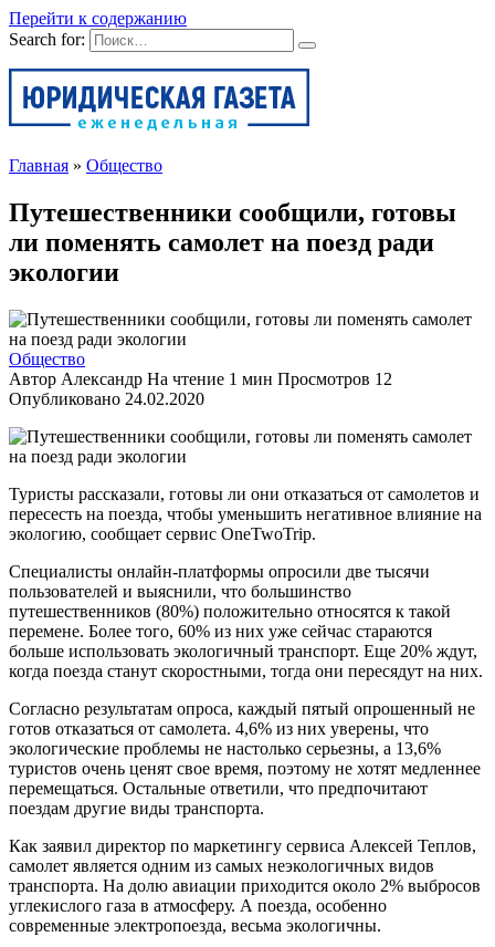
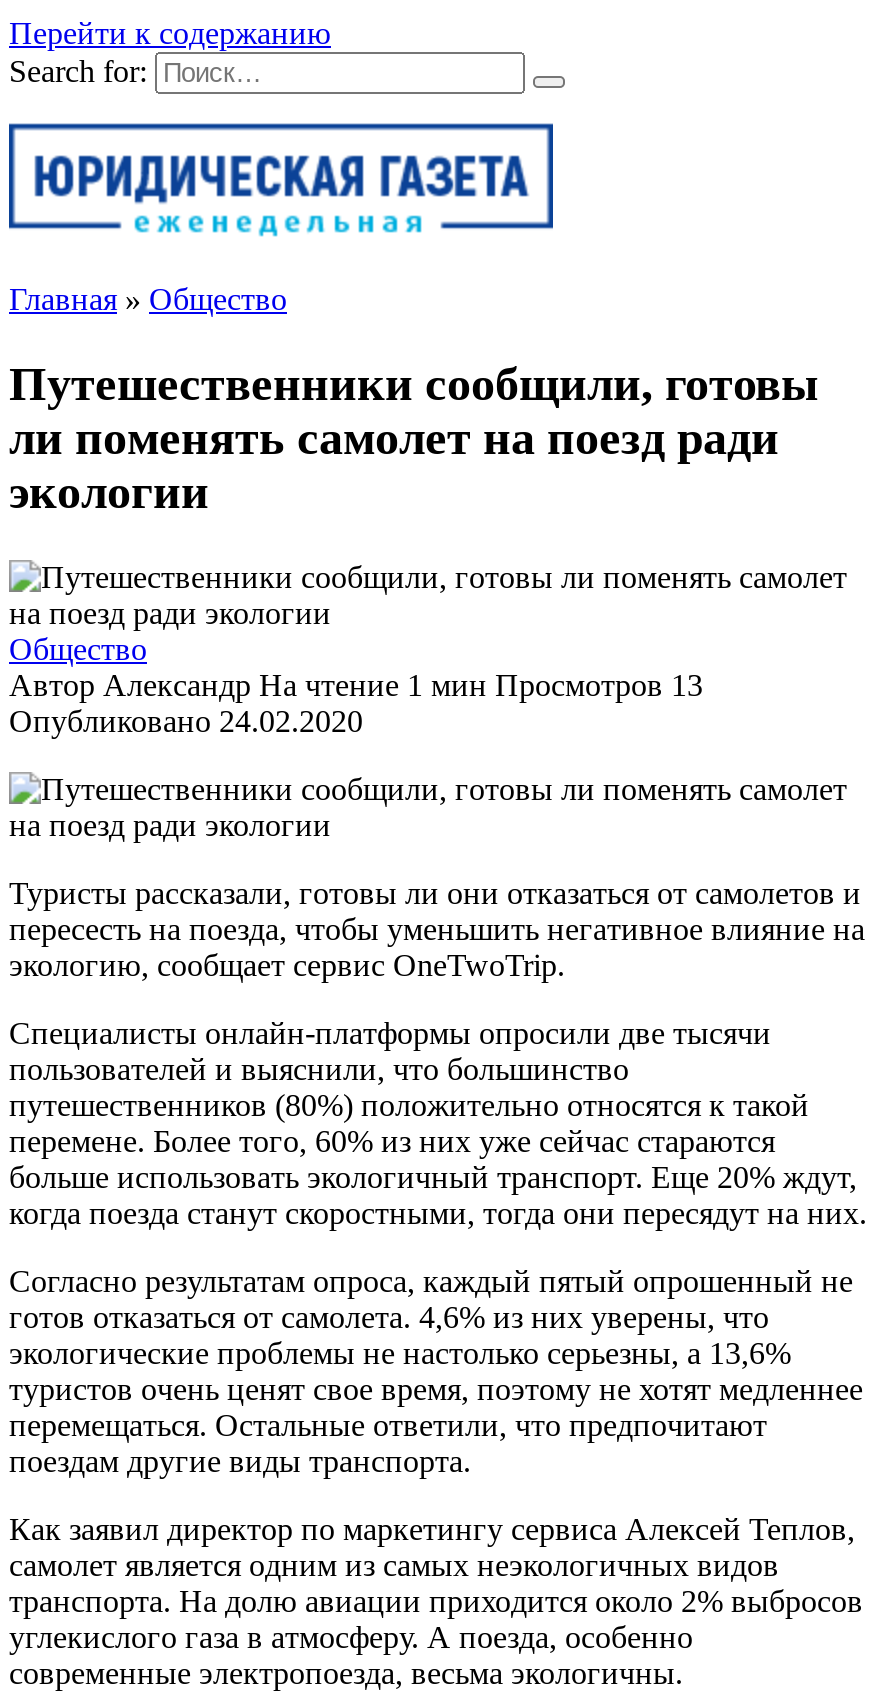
[9,369,392,388] Автор Александр На чтение 1 мин Просмотров 12 -> [9,668,703,702] Автор Александр На чтение 1 мин Просмотров 13

